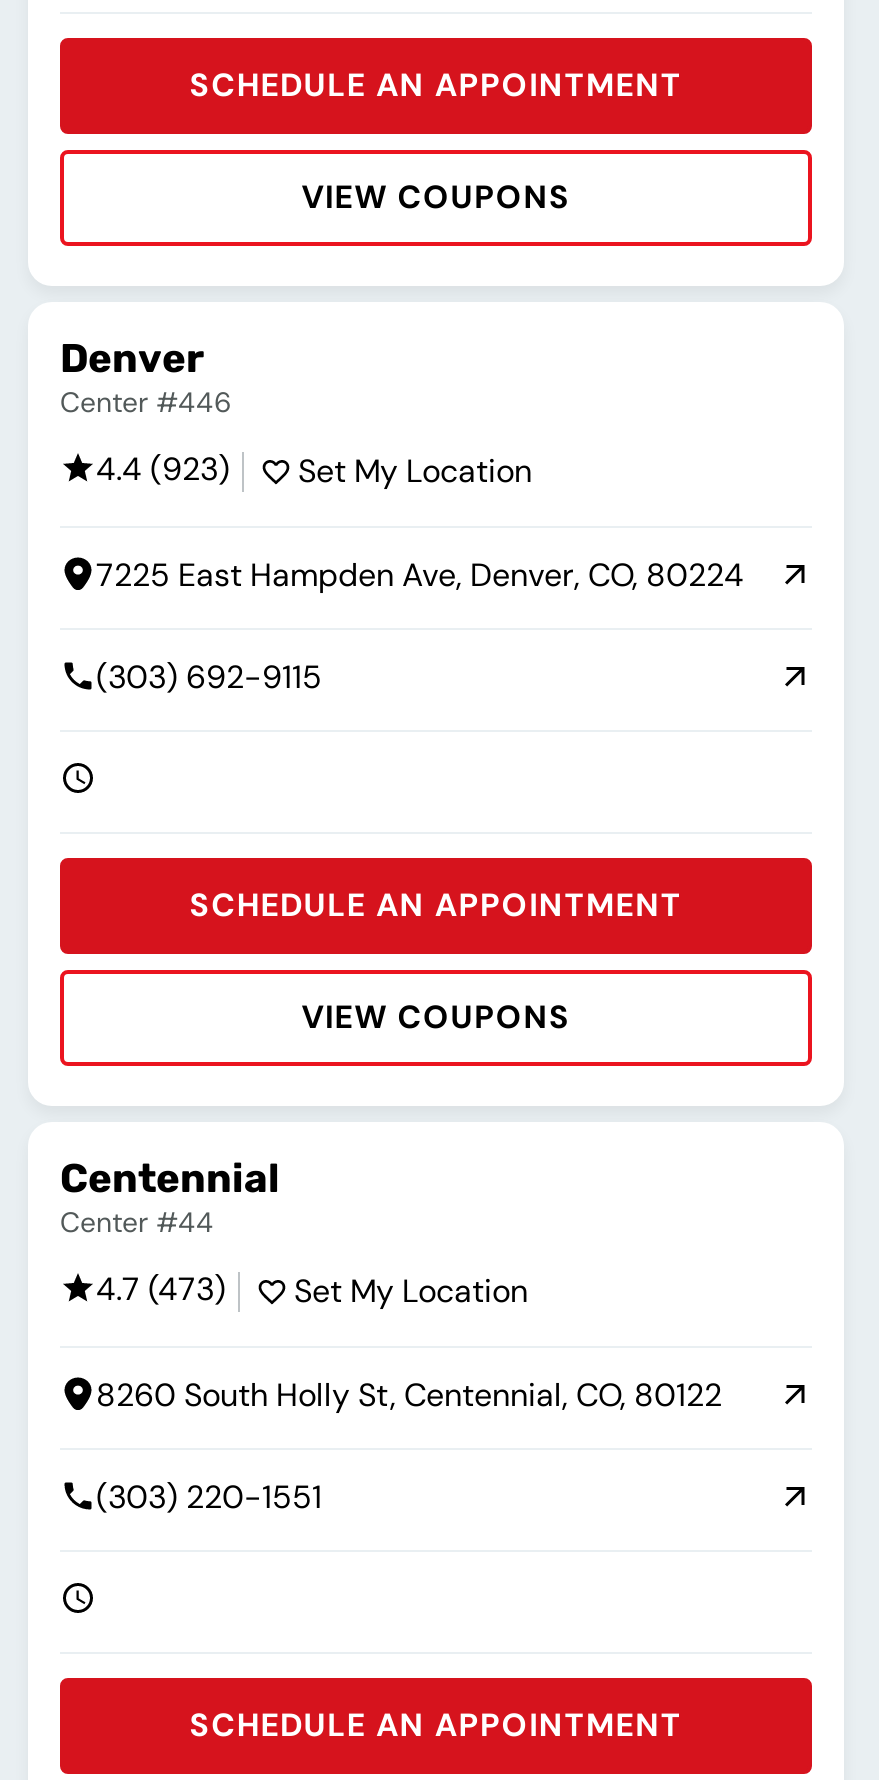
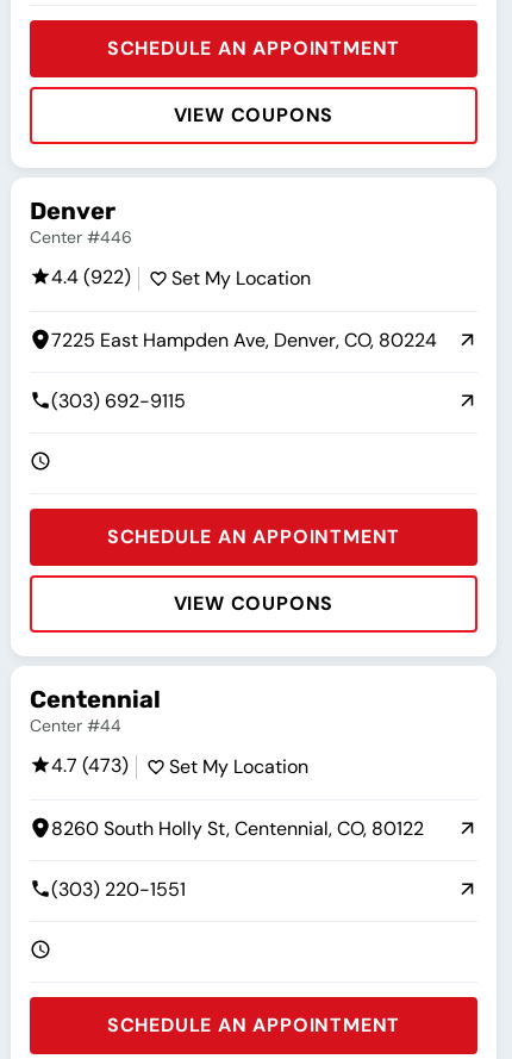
[96,448,532,492] 4.4 (923) Set My Location -> [51,264,311,291] 4.4 (922) Set My Location

